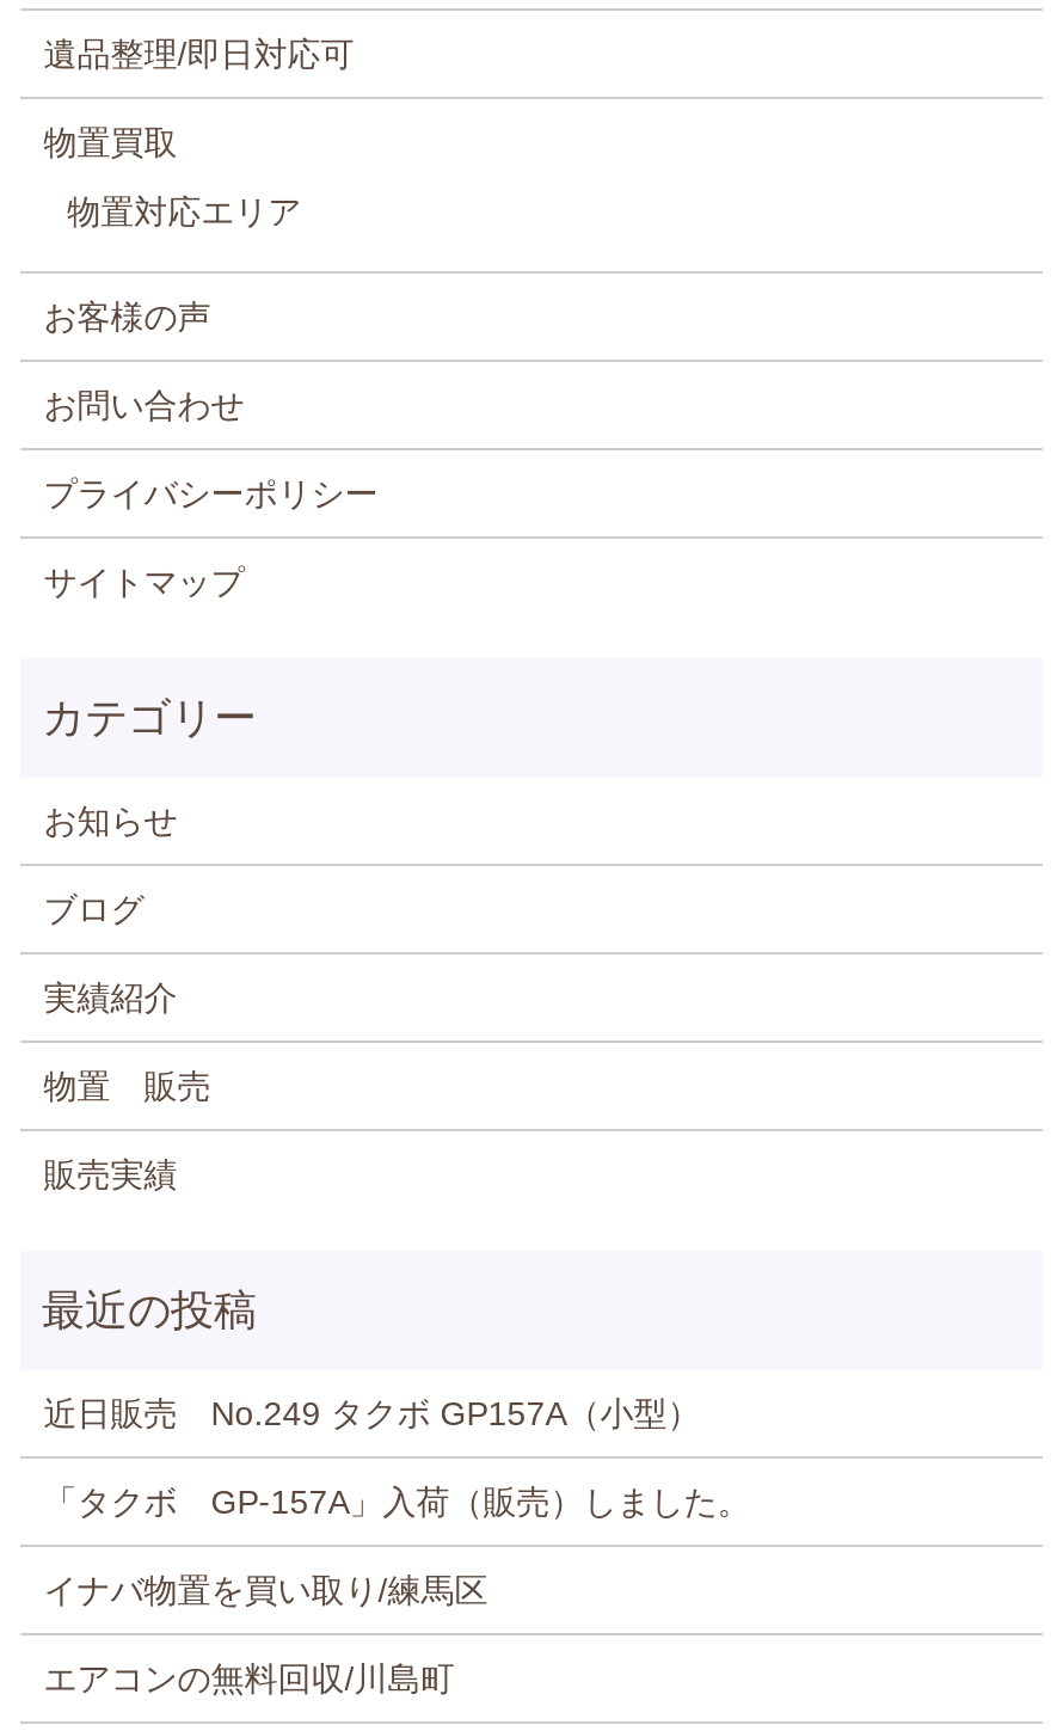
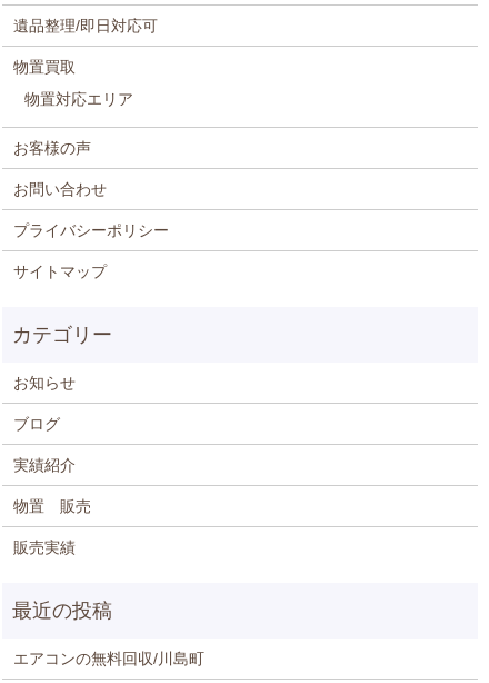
[44,1395,751,1610] 近日販売 No.249 タクボ GP157A（小型） | 「タクボ GP-157A」入荷（販売）しました。 | イナバ物置を買い取り/練馬区 -> none

